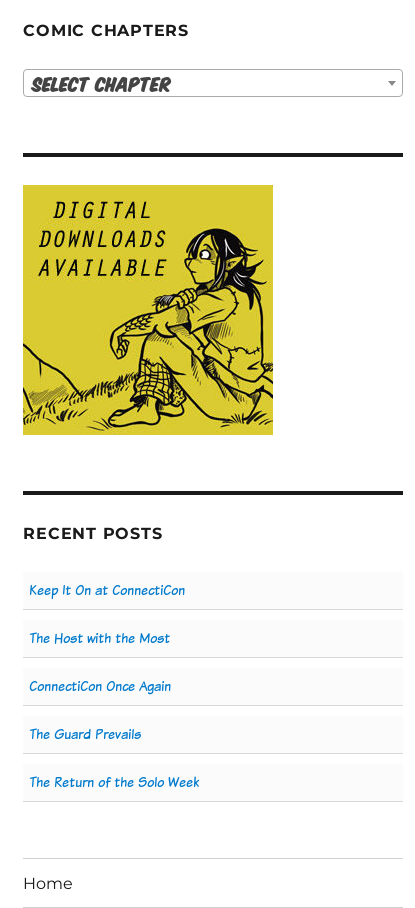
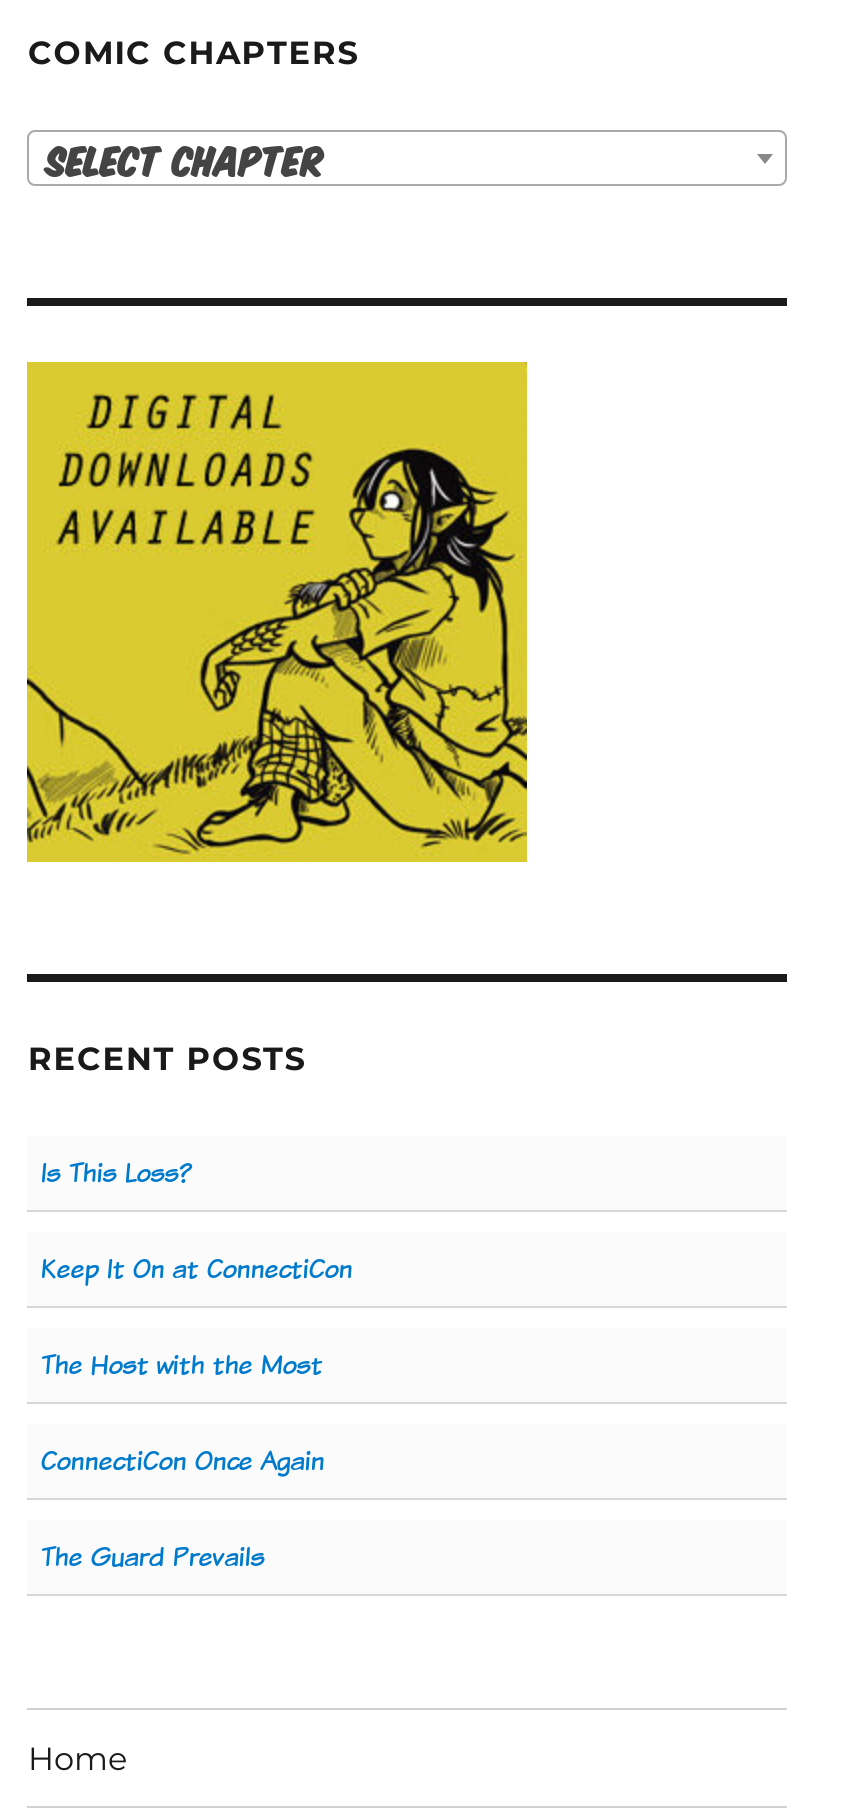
none -> [40,1155,192,1193] Is This Loss?
moved [29,581,185,744] -> [40,1251,352,1577]: Keep It On at ConnectiCon | The Host with the Most | ConnectiCon Once Again | The Guard Prevails
[29,773,199,792] The Return of the Solo Week -> none

